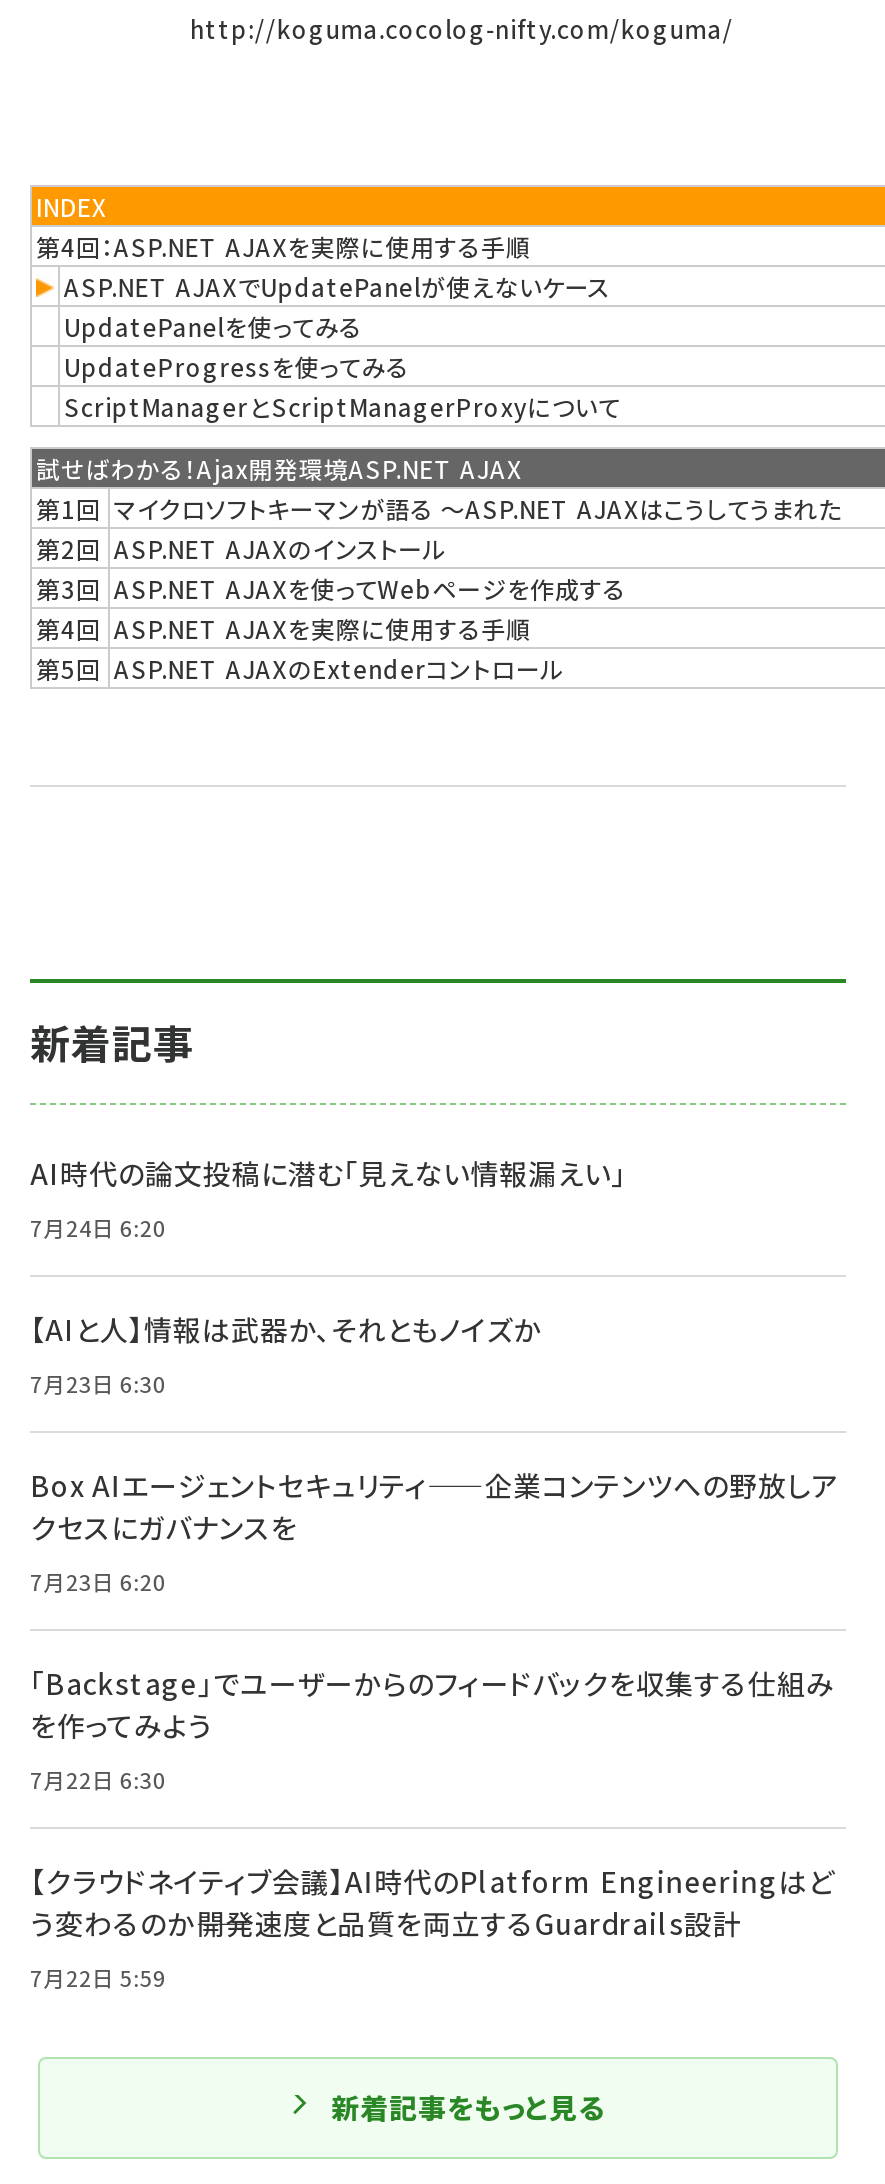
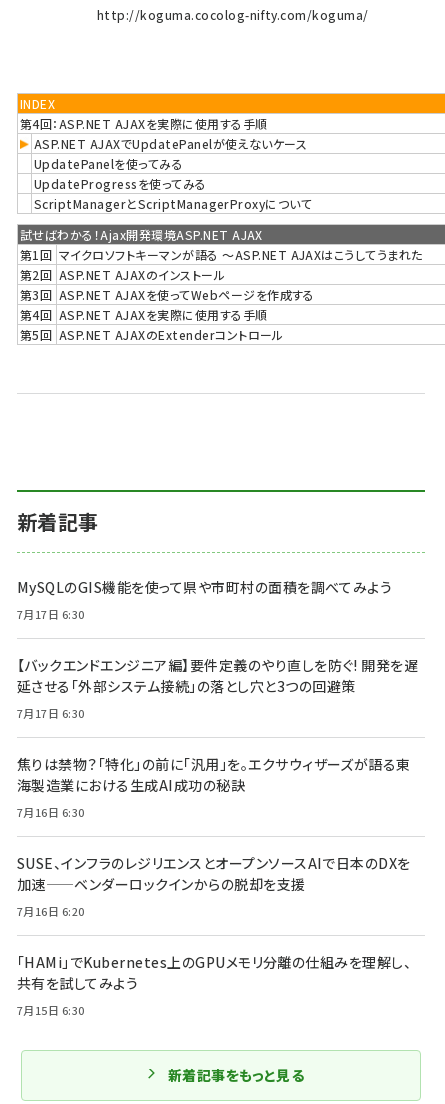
[30,1153,626,1243] AI時代の論文投稿に潜む「見えない情報漏えい」 | 7月24日 6:20 -> [17,577,392,622] MySQLのGIS機能を使って県や市町村の面積を調べてみよう | 7月17日 6:30
[30,1309,542,1399] 【AIと人】情報は武器か、それともノイズか | 7月23日 6:30 -> [17,655,418,721] 【バックエンドエンジニア編】要件定義のやり直しを防ぐ! 開発を遅 | 延させる「外部システム接続」の落とし穴と3つの回避策 | 7月17日 6:30
[30,1465,839,1597] Box AIエージェントセキュリティ——企業コンテンツへの野放しア | クセスにガバナンスを | 7月23日 6:20 -> [17,754,411,820] 焦りは禁物？「特化」の前に「汎用」を。エクサウィザーズが語る東 | 海製造業における生成AI成功の秘訣 | 7月16日 6:30
[30,1663,835,1795] 「Backstage」でユーザーからのフィードバックを収集する仕組み | を作ってみよう | 7月22日 6:30 -> [17,853,411,919] SUSE、インフラのレジリエンスとオープンソースAIで日本のDXを | 加速——ベンダーロックインからの脱却を支援 | 7月16日 6:20
[30,1861,834,1993] 【クラウドネイティブ会議】AI時代のPlatform Engineeringはど | う変わるのか――開発速度と品質を両立するGuardrails設計 | 7月22日 5:59 -> [17,952,411,1018] 「HAMi」でKubernetes上のGPUメモリ分離の仕組みを理解し、 | 共有を試してみよう | 7月15日 6:30

